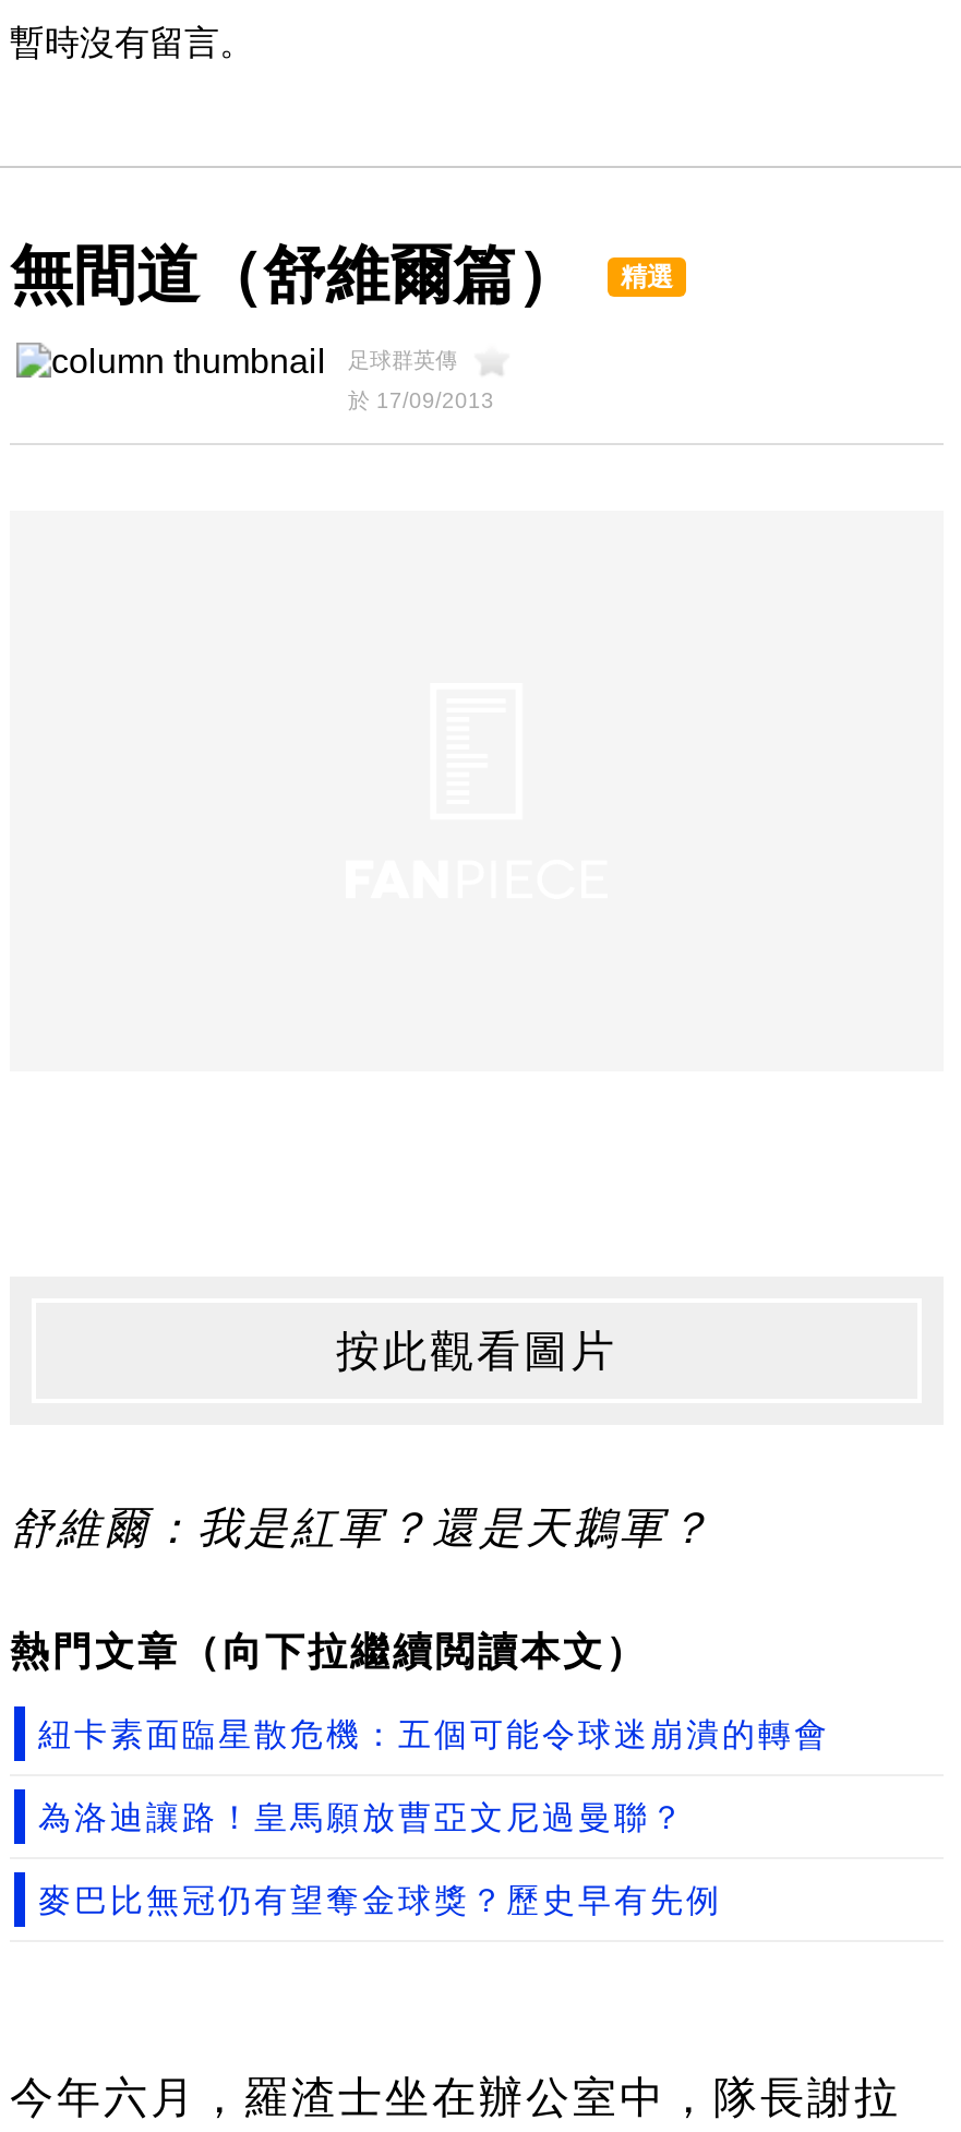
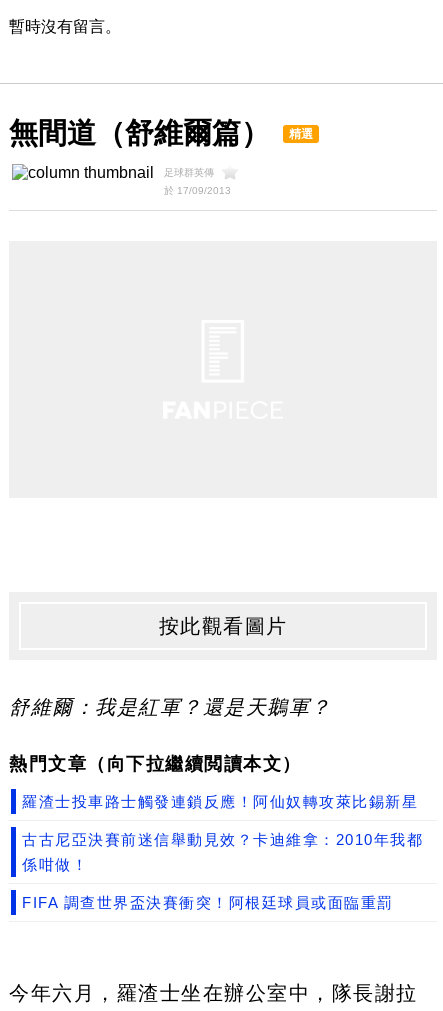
[38,1715,830,1918] 紐卡素面臨星散危機：五個可能令球迷崩潰的轉會 | 為洛迪讓路！皇馬願放曹亞文尼過曼聯？ | 麥巴比無冠仍有望奪金球獎？歷史早有先例 -> [22,793,423,911] 羅渣士投車路士觸發連鎖反應！阿仙奴轉攻萊比錫新星 | 古古尼亞決賽前迷信舉動見效？卡迪維拿：2010年我都 | 係咁做！ | FIFA 調查世界盃決賽衝突！阿根廷球員或面臨重罰

